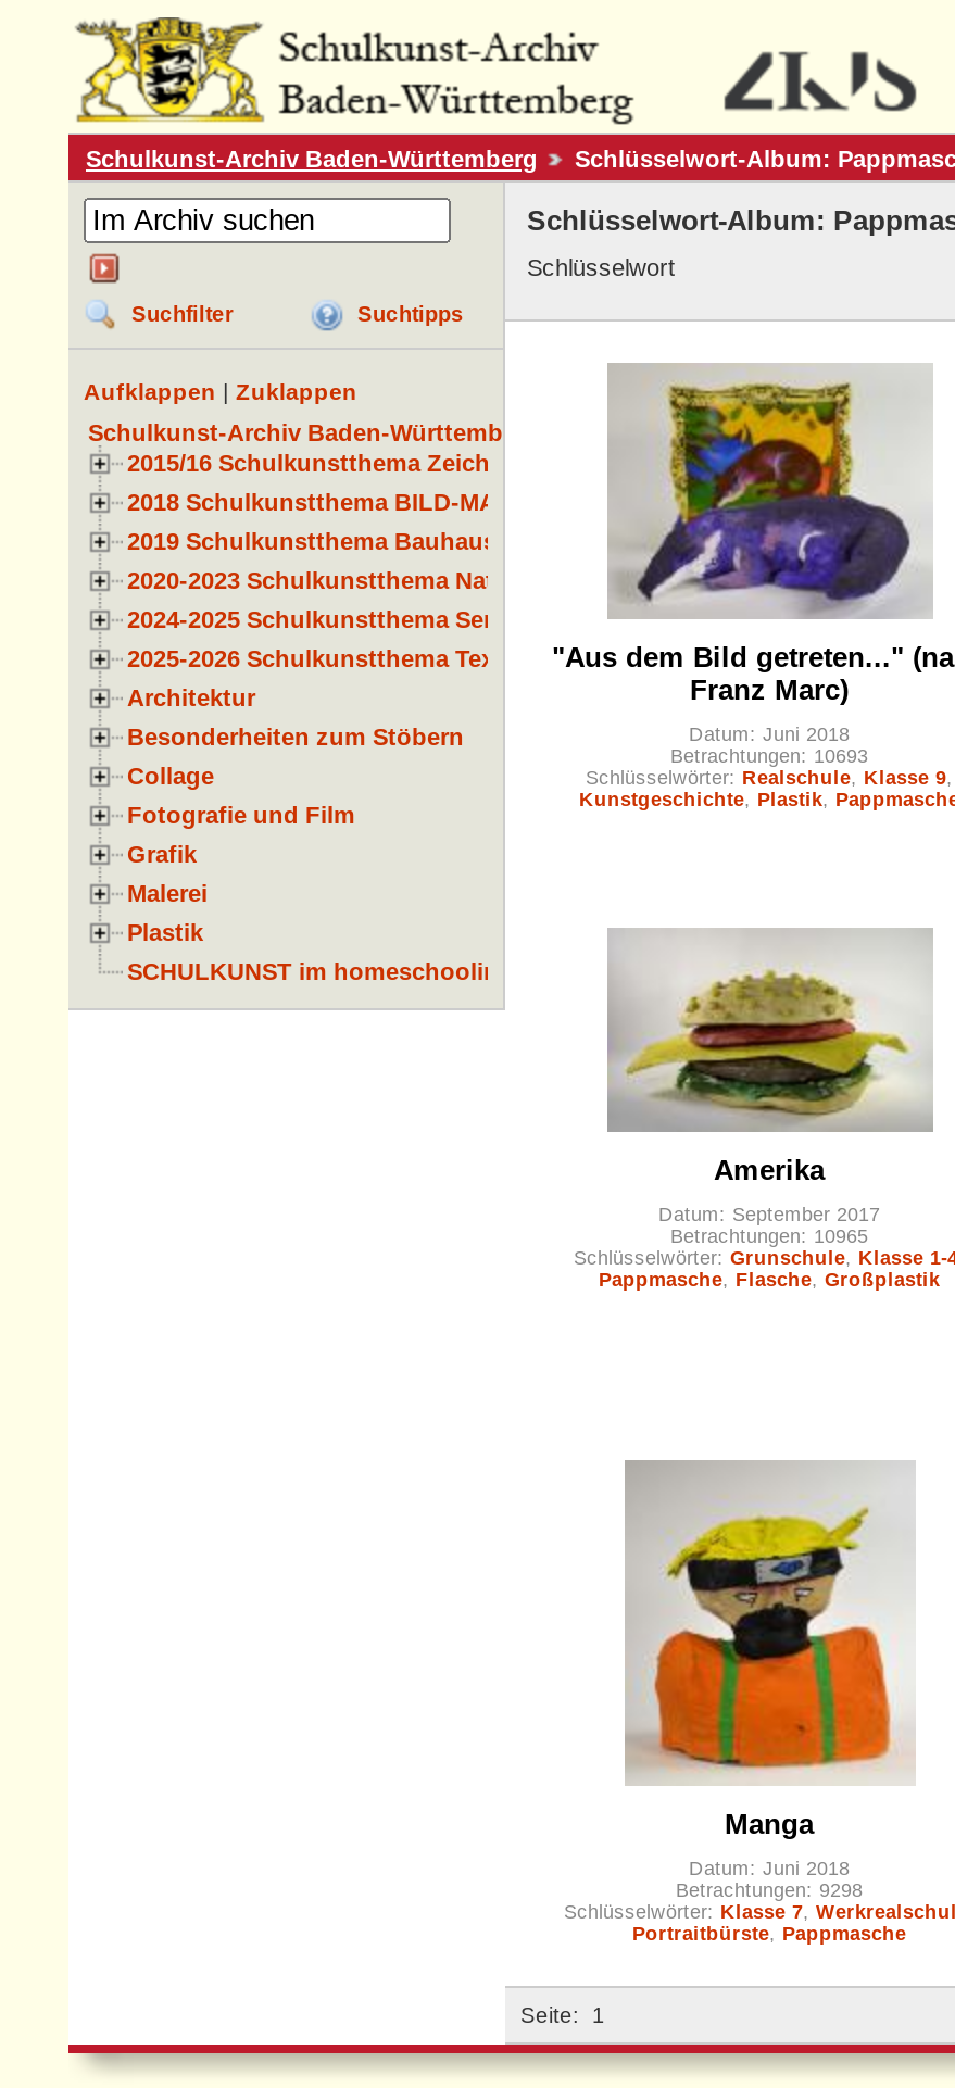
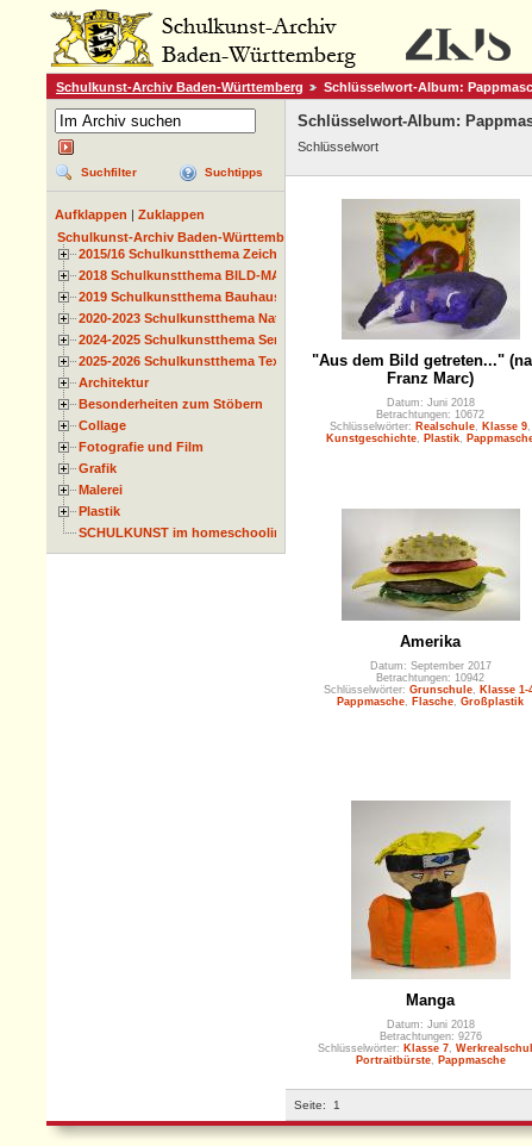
[670,745,868,766] Betrachtungen: 10693 -> [376,408,484,420] Betrachtungen: 10672
[670,1225,868,1246] Betrachtungen: 10965 -> [376,672,484,683] Betrachtungen: 10942
[676,1879,863,1900] Betrachtungen: 9298 -> [379,1030,481,1042] Betrachtungen: 9276

